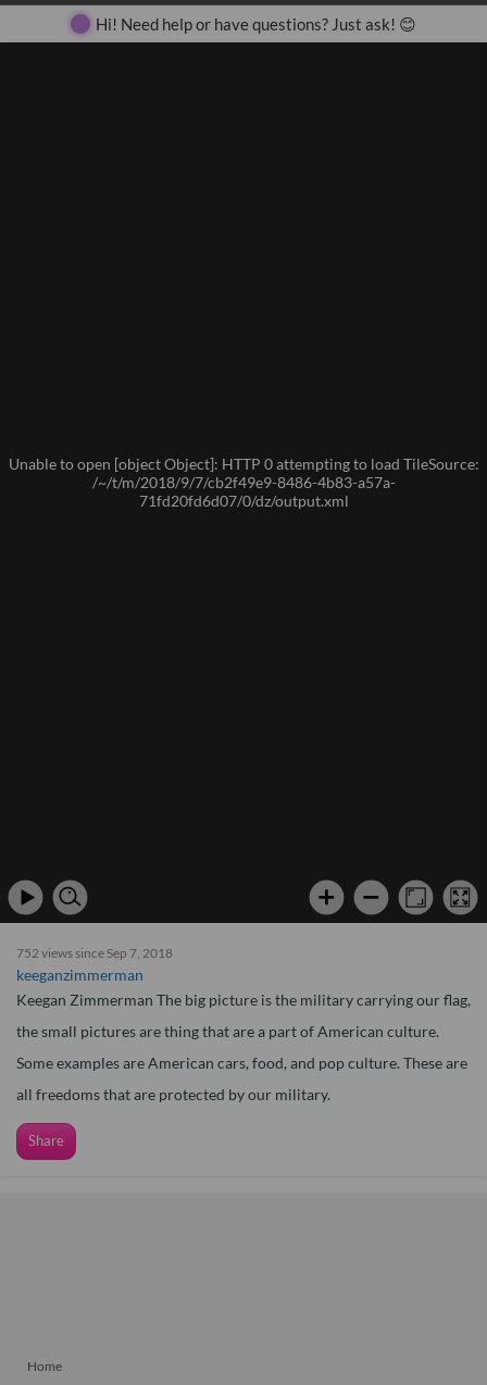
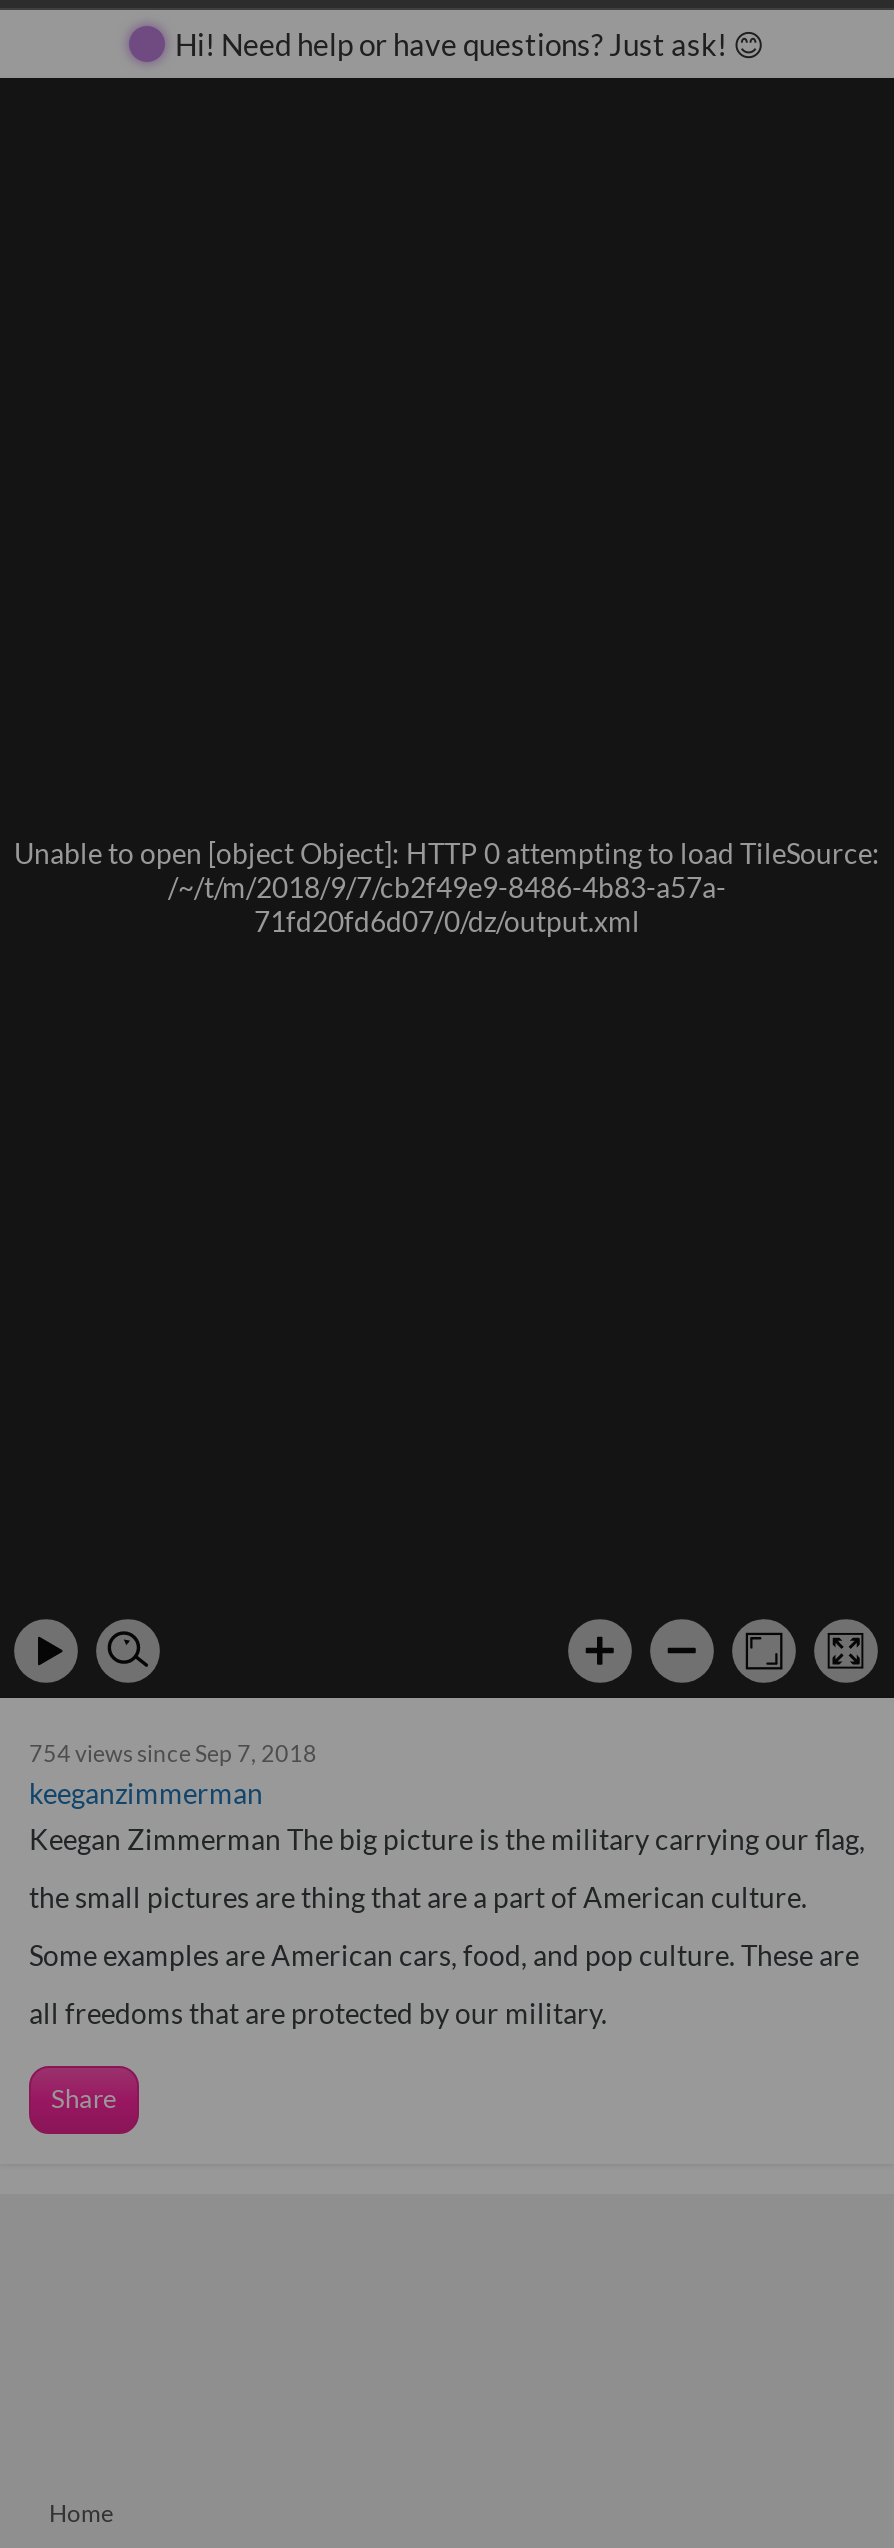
[16,945,173,960] 752 views since Sep 7, 2018 -> [29,1738,317,1766] 754 views since Sep 7, 2018

